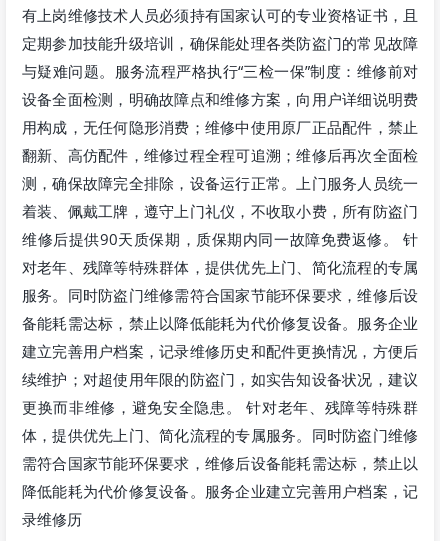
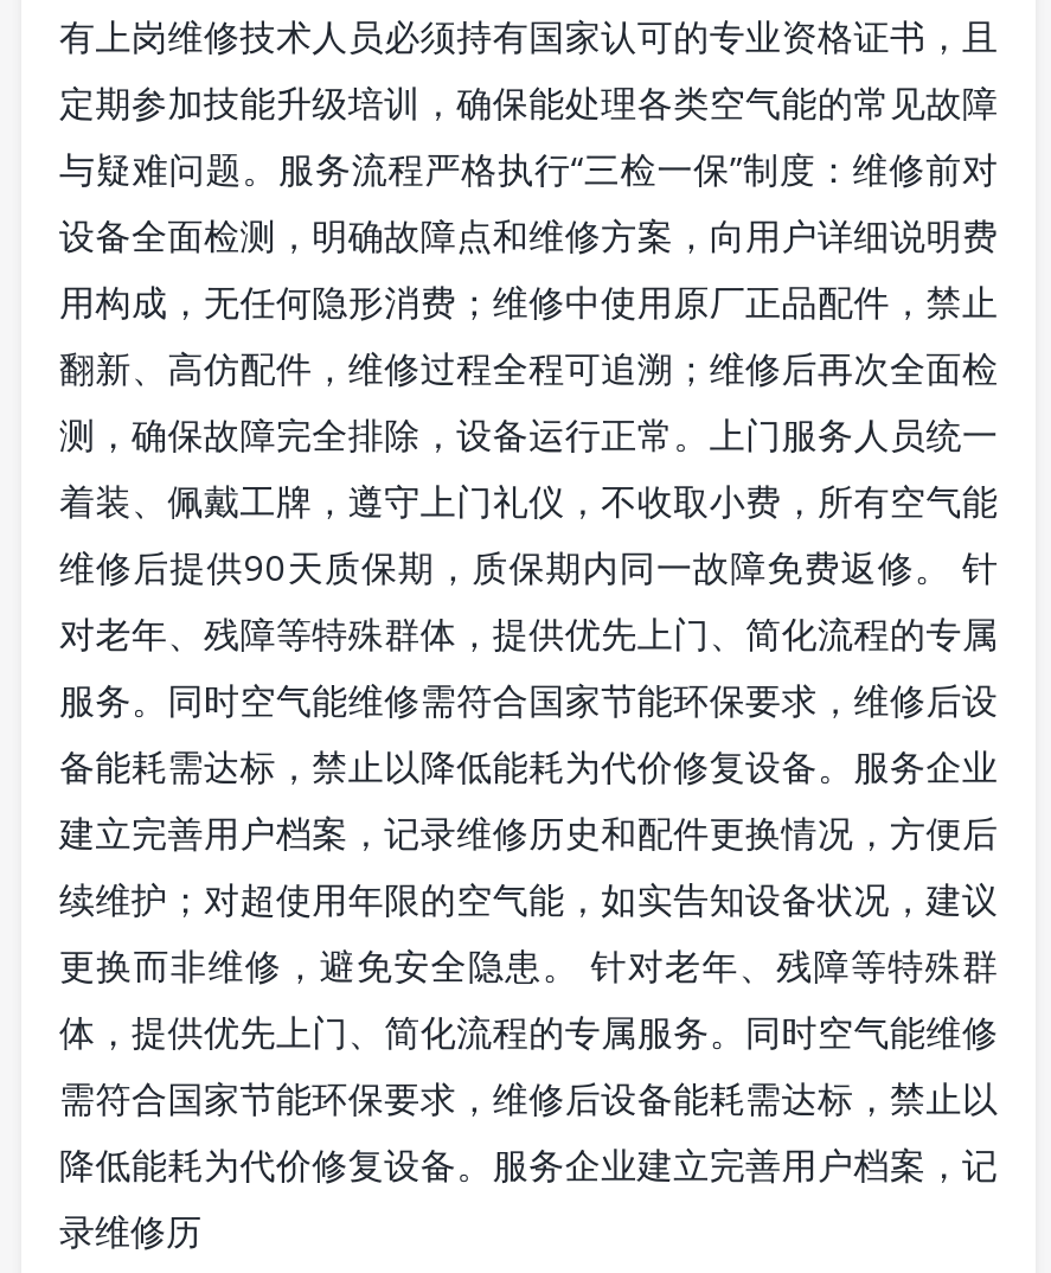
[22,33,418,53] 定期参加技能升级培训，确保能处理各类防盗门的常见故障 -> [59,79,998,126] 定期参加技能升级培训，确保能处理各类空气能的常见故障
[22,201,418,221] 着装、佩戴工牌，遵守上门礼仪，不收取小费，所有防盗门 -> [59,477,998,525] 着装、佩戴工牌，遵守上门礼仪，不收取小费，所有空气能
[22,285,418,305] 服务。同时防盗门维修需符合国家节能环保要求，维修后设 -> [59,676,998,724] 服务。同时空气能维修需符合国家节能环保要求，维修后设
[22,369,418,389] 续维护；对超使用年限的防盗门，如实告知设备状况，建议 -> [59,875,998,923] 续维护；对超使用年限的空气能，如实告知设备状况，建议
[22,425,418,445] 体，提供优先上门、简化流程的专属服务。同时防盗门维修 -> [59,1008,998,1056] 体，提供优先上门、简化流程的专属服务。同时空气能维修

